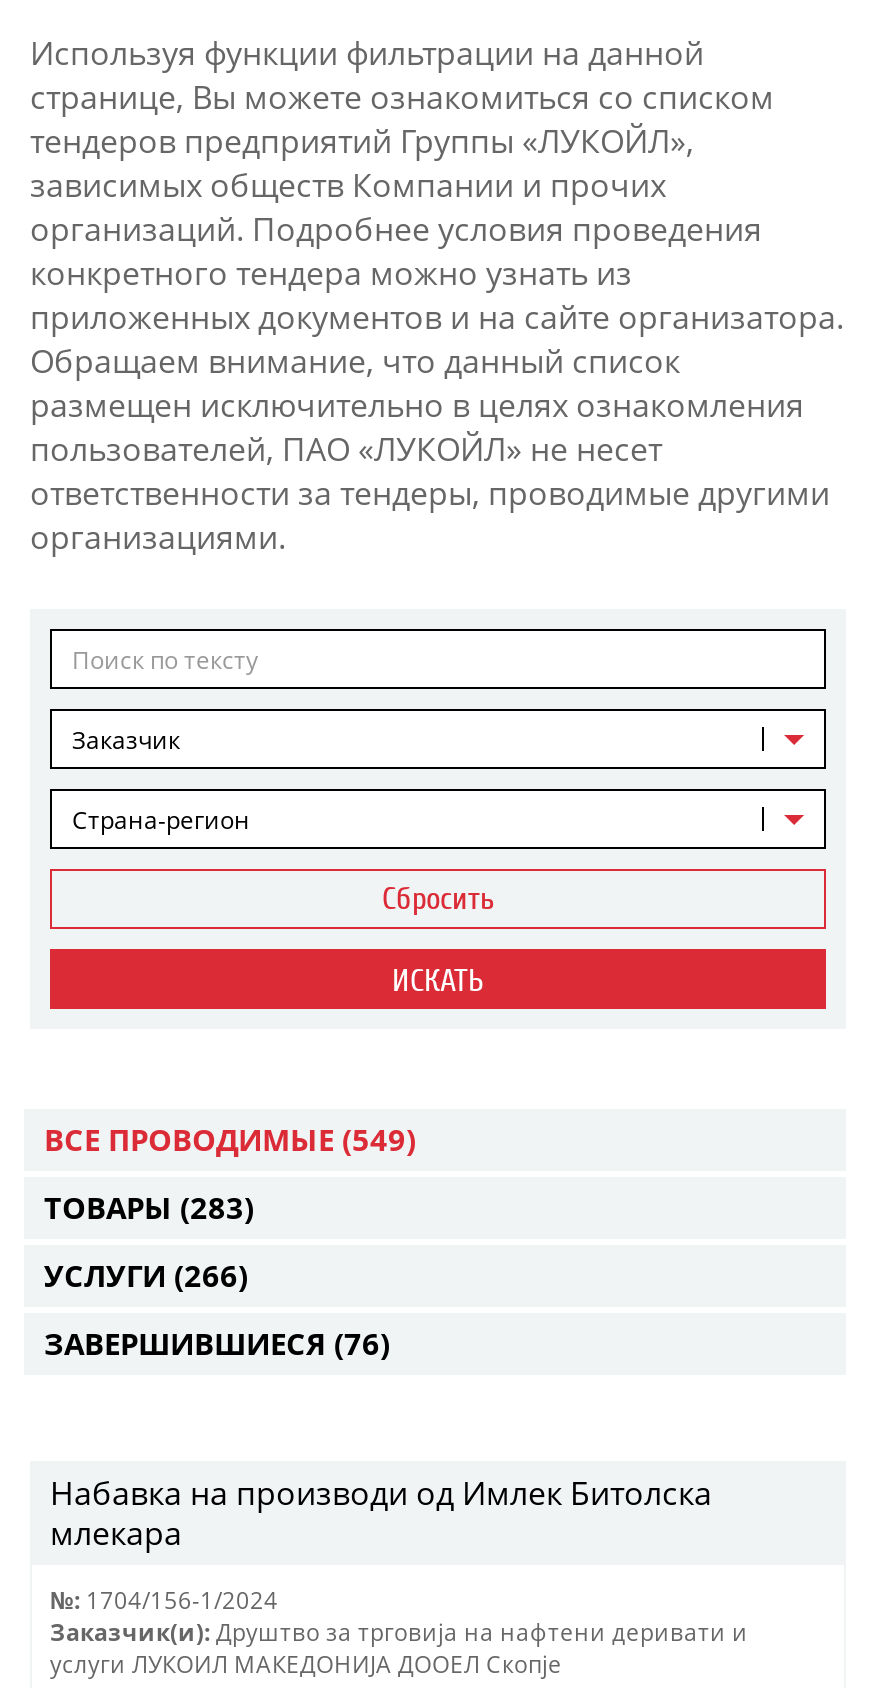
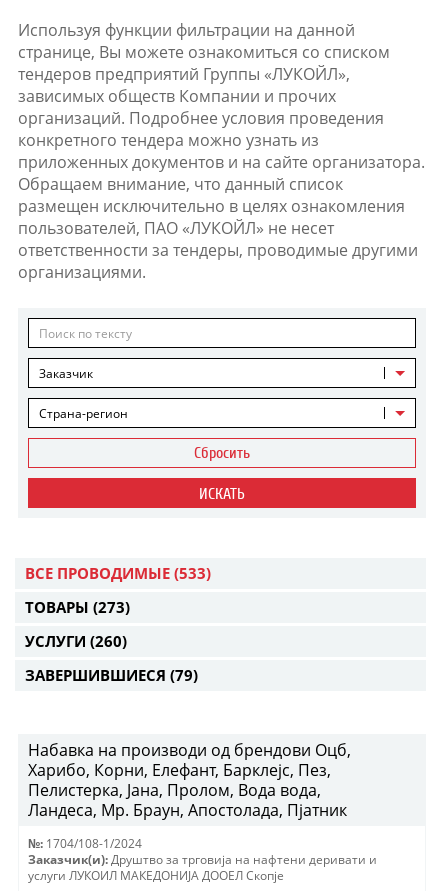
[44,1119,416,1159] ВСЕ ПРОВОДИМЫЕ (549) -> [25,563,211,583] ВСЕ ПРОВОДИМЫЕ (533)
[44,1187,254,1227] ТОВАРЫ (283) -> [25,597,130,617] ТОВАРЫ (273)
[44,1255,248,1295] УСЛУГИ (266) -> [25,631,127,651] УСЛУГИ (260)
[44,1323,390,1363] ЗАВЕРШИВШИЕСЯ (76) -> [25,665,198,685] ЗАВЕРШИВШИЕСЯ (79)
[50,1471,712,1555] Набавка на производи од Имлек Битолска | млекара -> [28,739,351,821] Набавка на производи од брендови Оцб, | Харибо, Корни, Елефант, Барклејс, Пез, | Пелистерка, Јана, Пролом, Вода вода, | Ландеса, Мр. Браун, Апостолада, Пјатник
[50,1585,278,1615] №: 1704/156-1/2024 -> [28,836,142,851] №: 1704/108-1/2024

